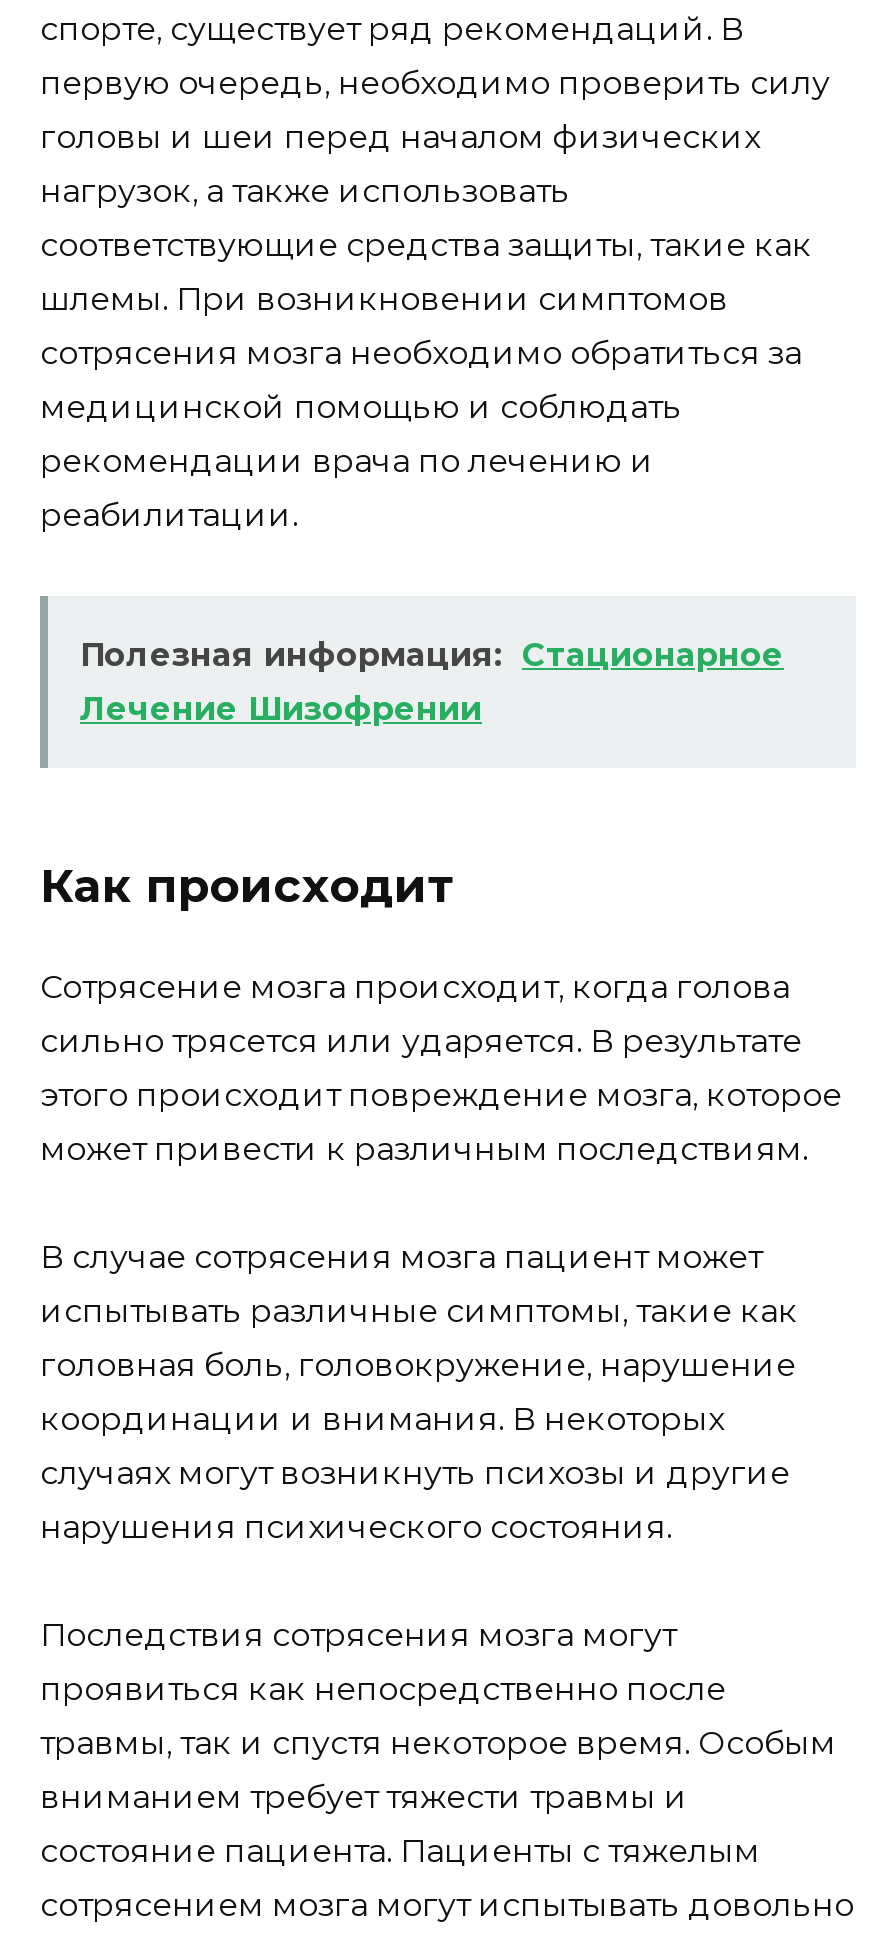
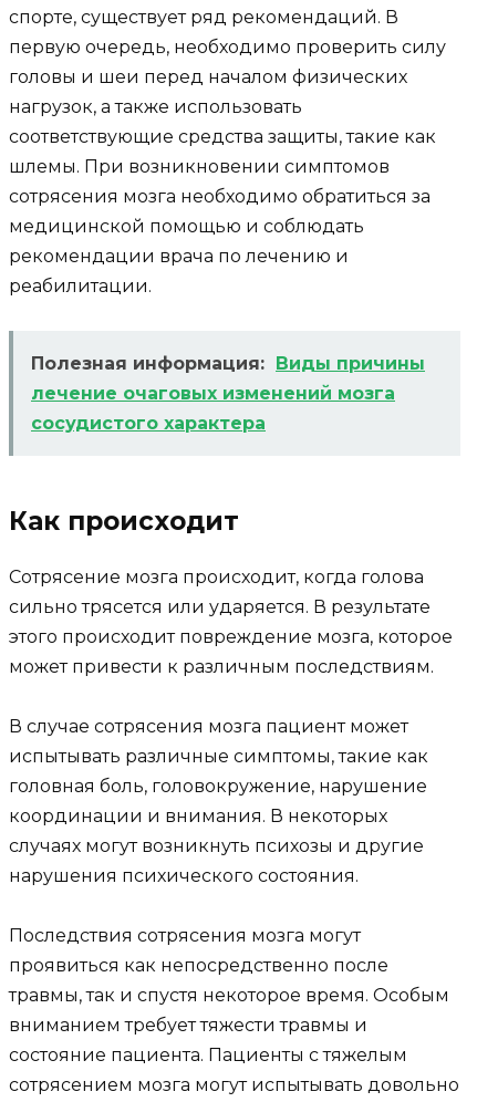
[80,636,784,728] Полезная информация: Стационарное | Лечение Шизофрении -> [31,353,425,433] Полезная информация: Виды причины | лечение очаговых изменений мозга | сосудистого характера

